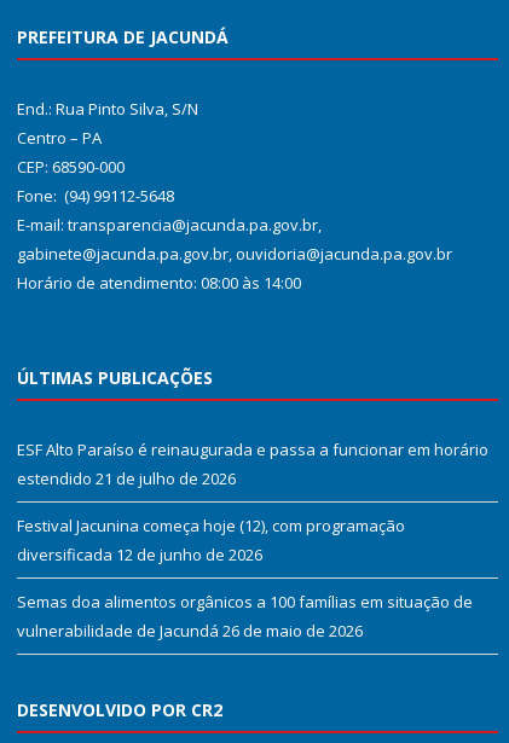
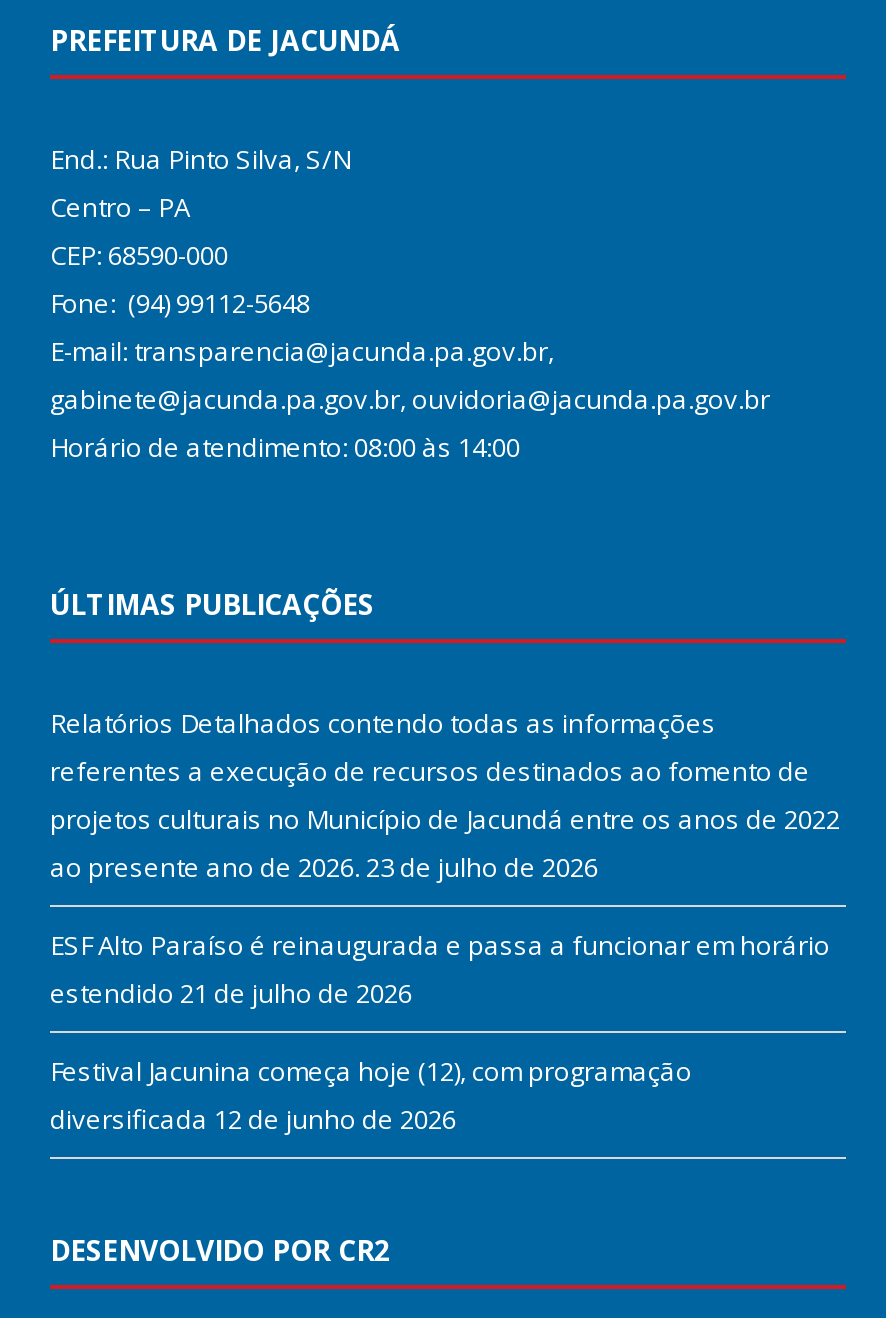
none -> [50,704,840,884] Relatórios Detalhados contendo todas as informações | referentes a execução de recursos destinados ao fomento de | projetos culturais no Município de Jacundá entre os anos de 2022 | ao presente ano de 2026. 23 de julho de 2026
moved [17,438,488,565] -> [50,926,830,1136]: ESF Alto Paraíso é reinaugurada e passa a funcionar em horário | estendido 21 de julho de 2026 | Festival Jacunina começa hoje (12), com programação | diversificada 12 de junho de 2026
[17,590,473,641] Semas doa alimentos orgânicos a 100 famílias em situação de | vulnerabilidade de Jacundá 26 de maio de 2026 -> none

